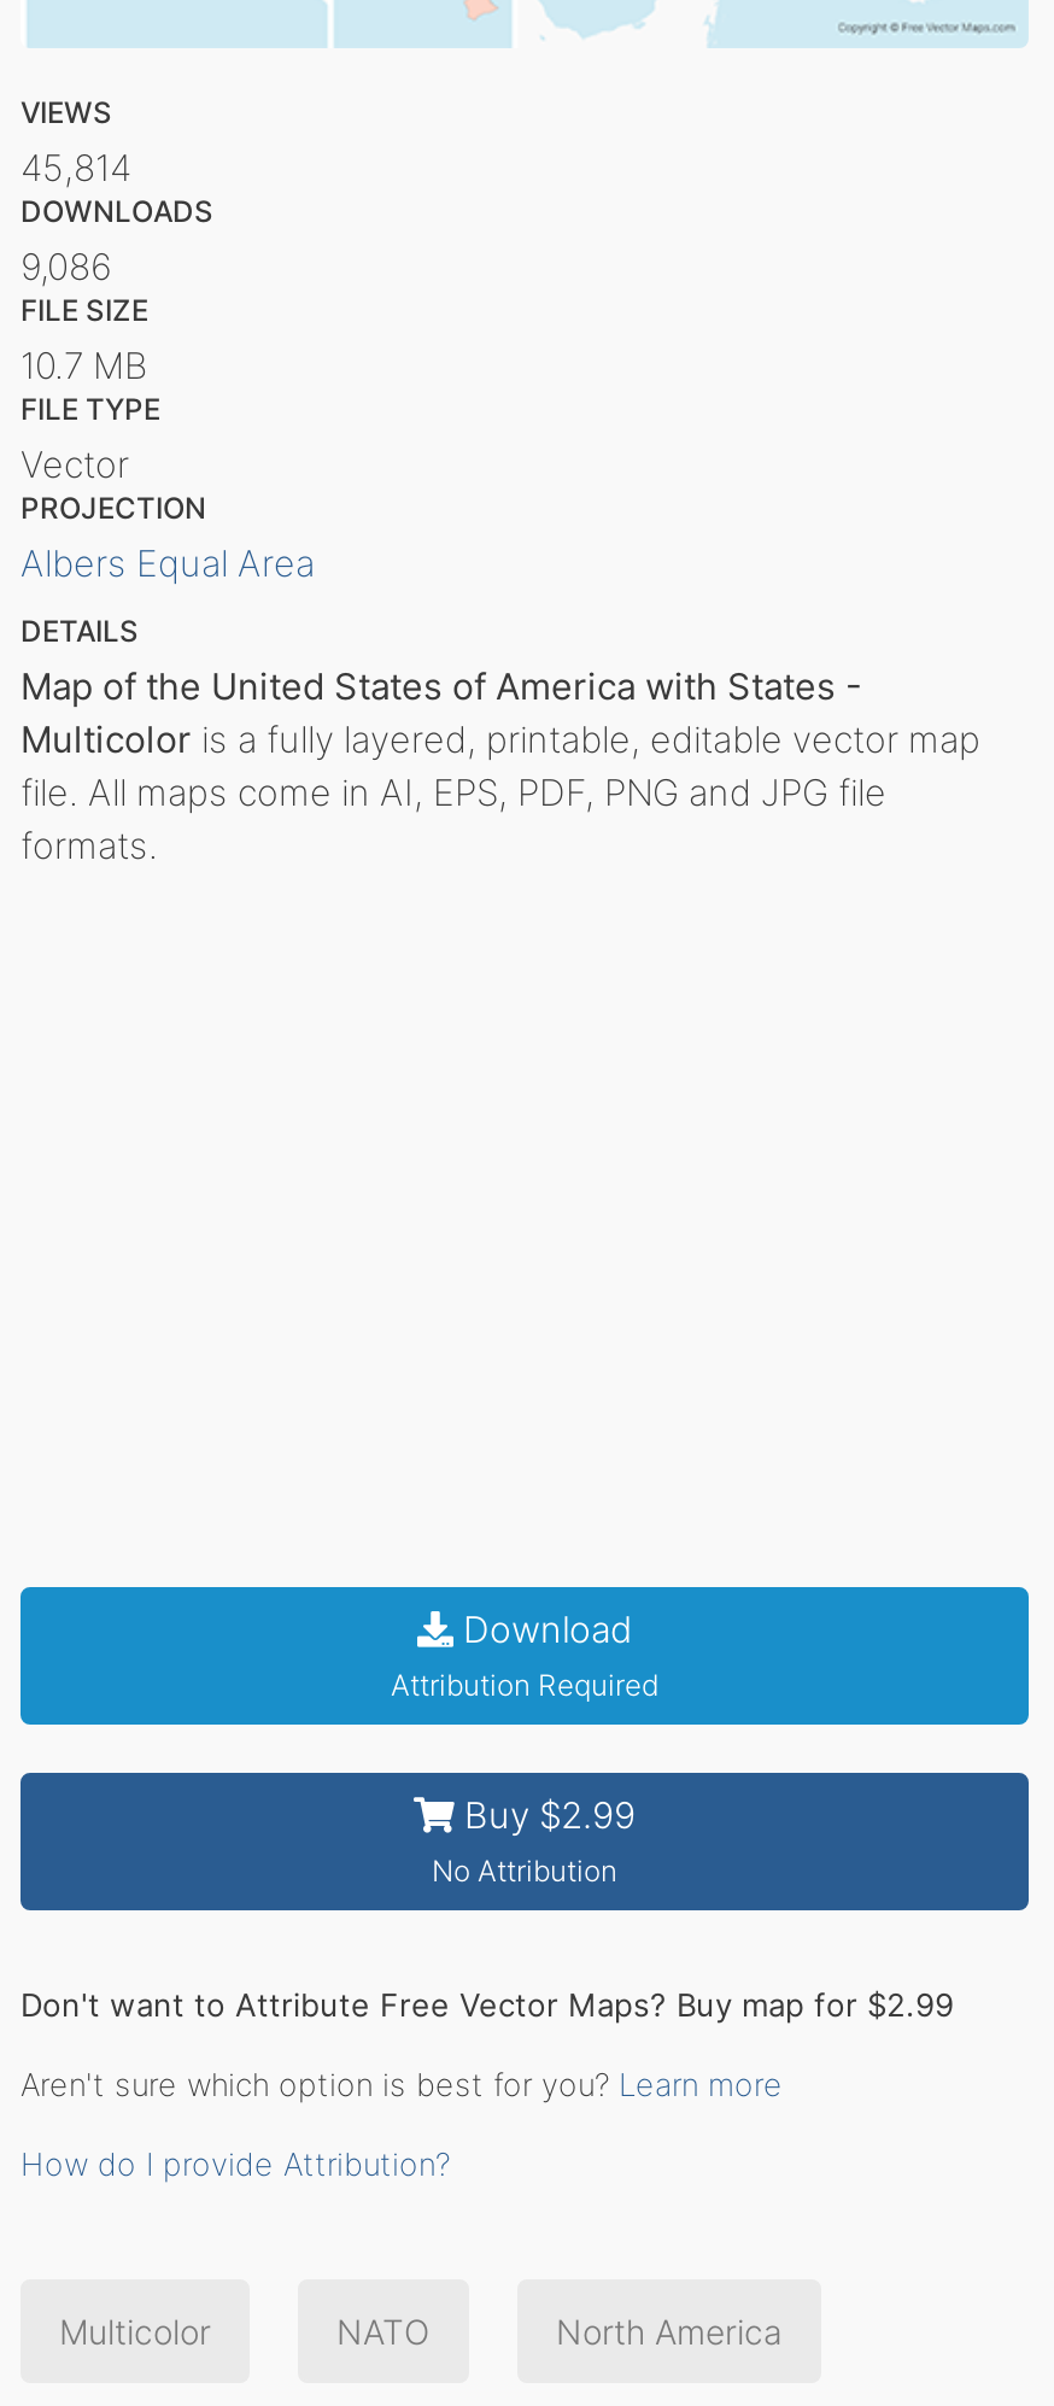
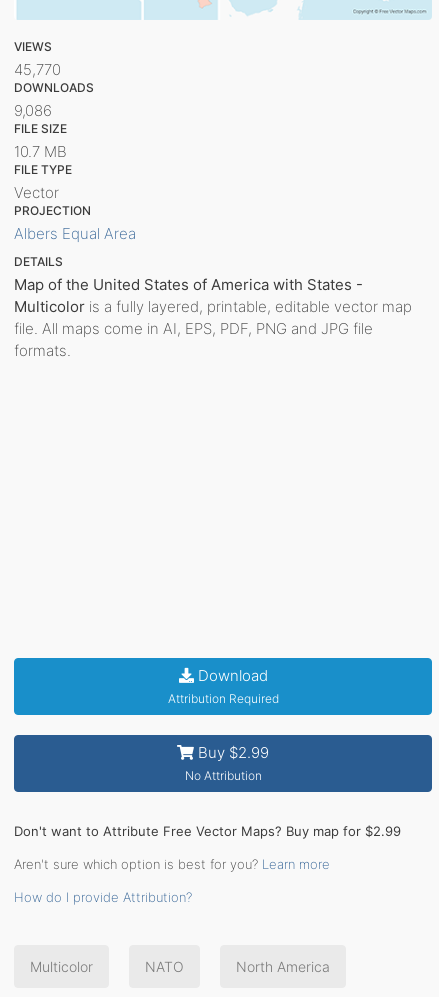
[21,144,131,190] 45,814 -> [14,60,61,79] 45,770

